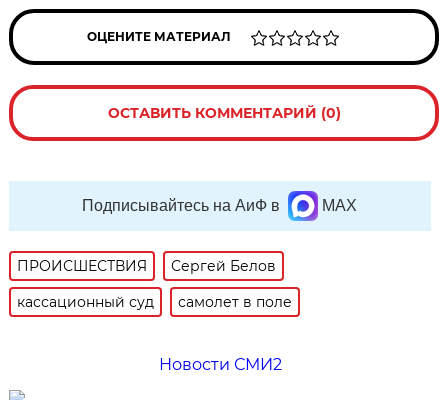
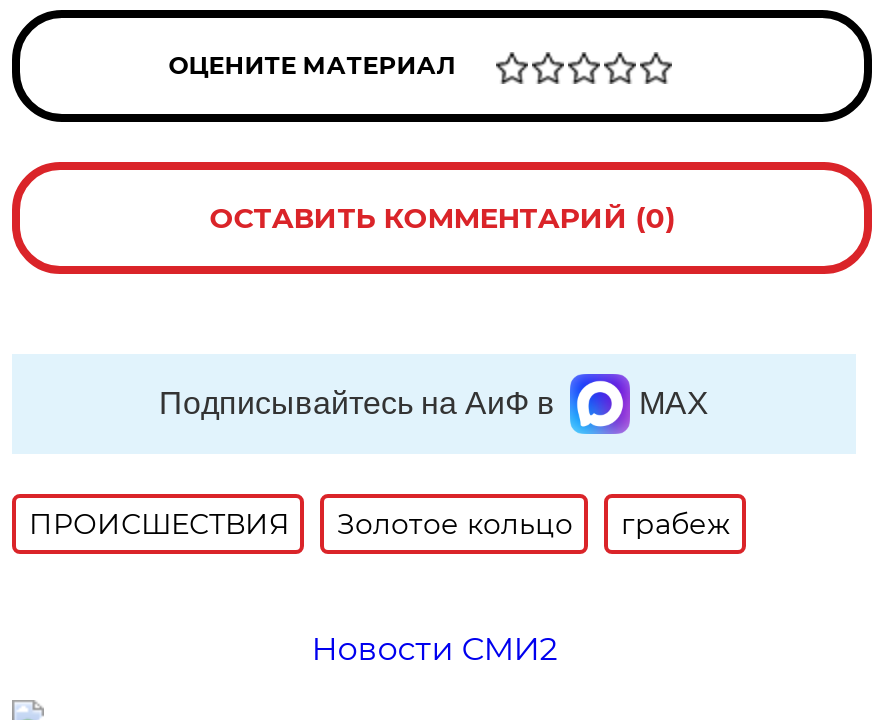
[17,257,292,311] Сергей Белов | кассационный суд | самолет в поле -> [337,506,731,542] Золотое кольцо | грабеж

